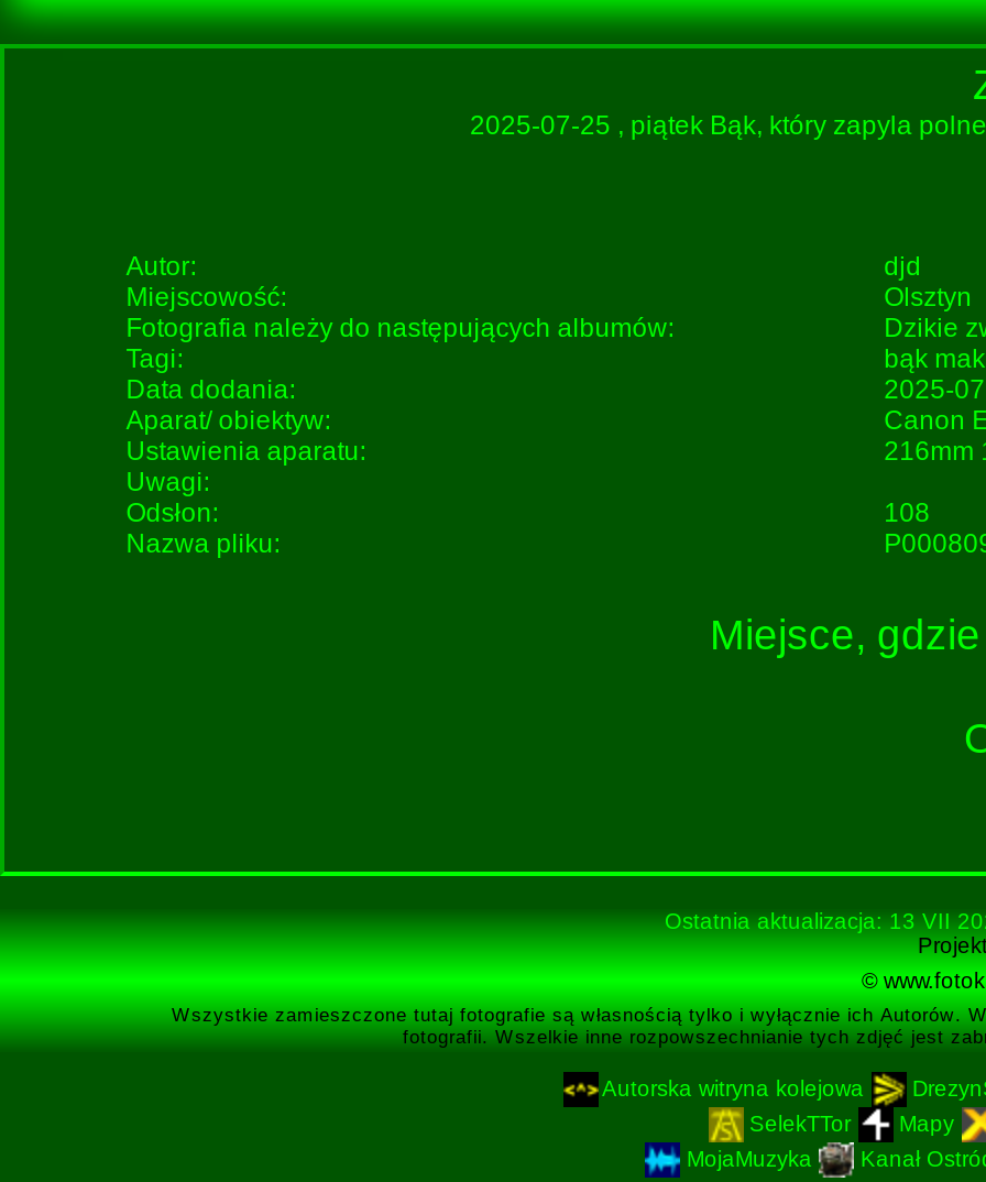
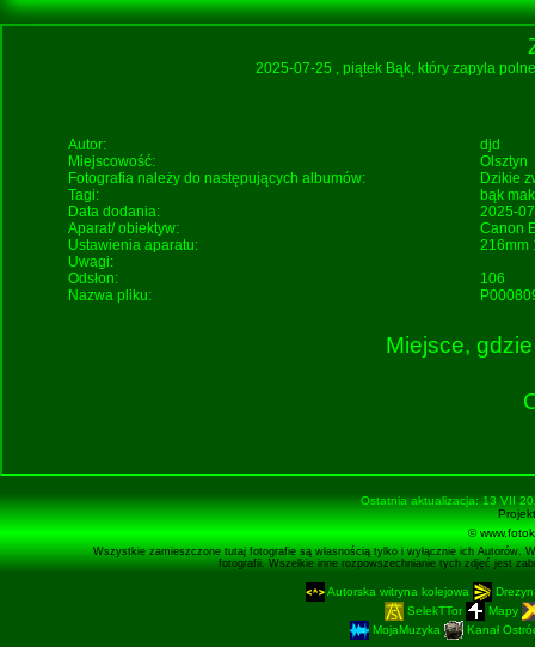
[884,497,930,528] 108 -> [480,270,505,287] 106

